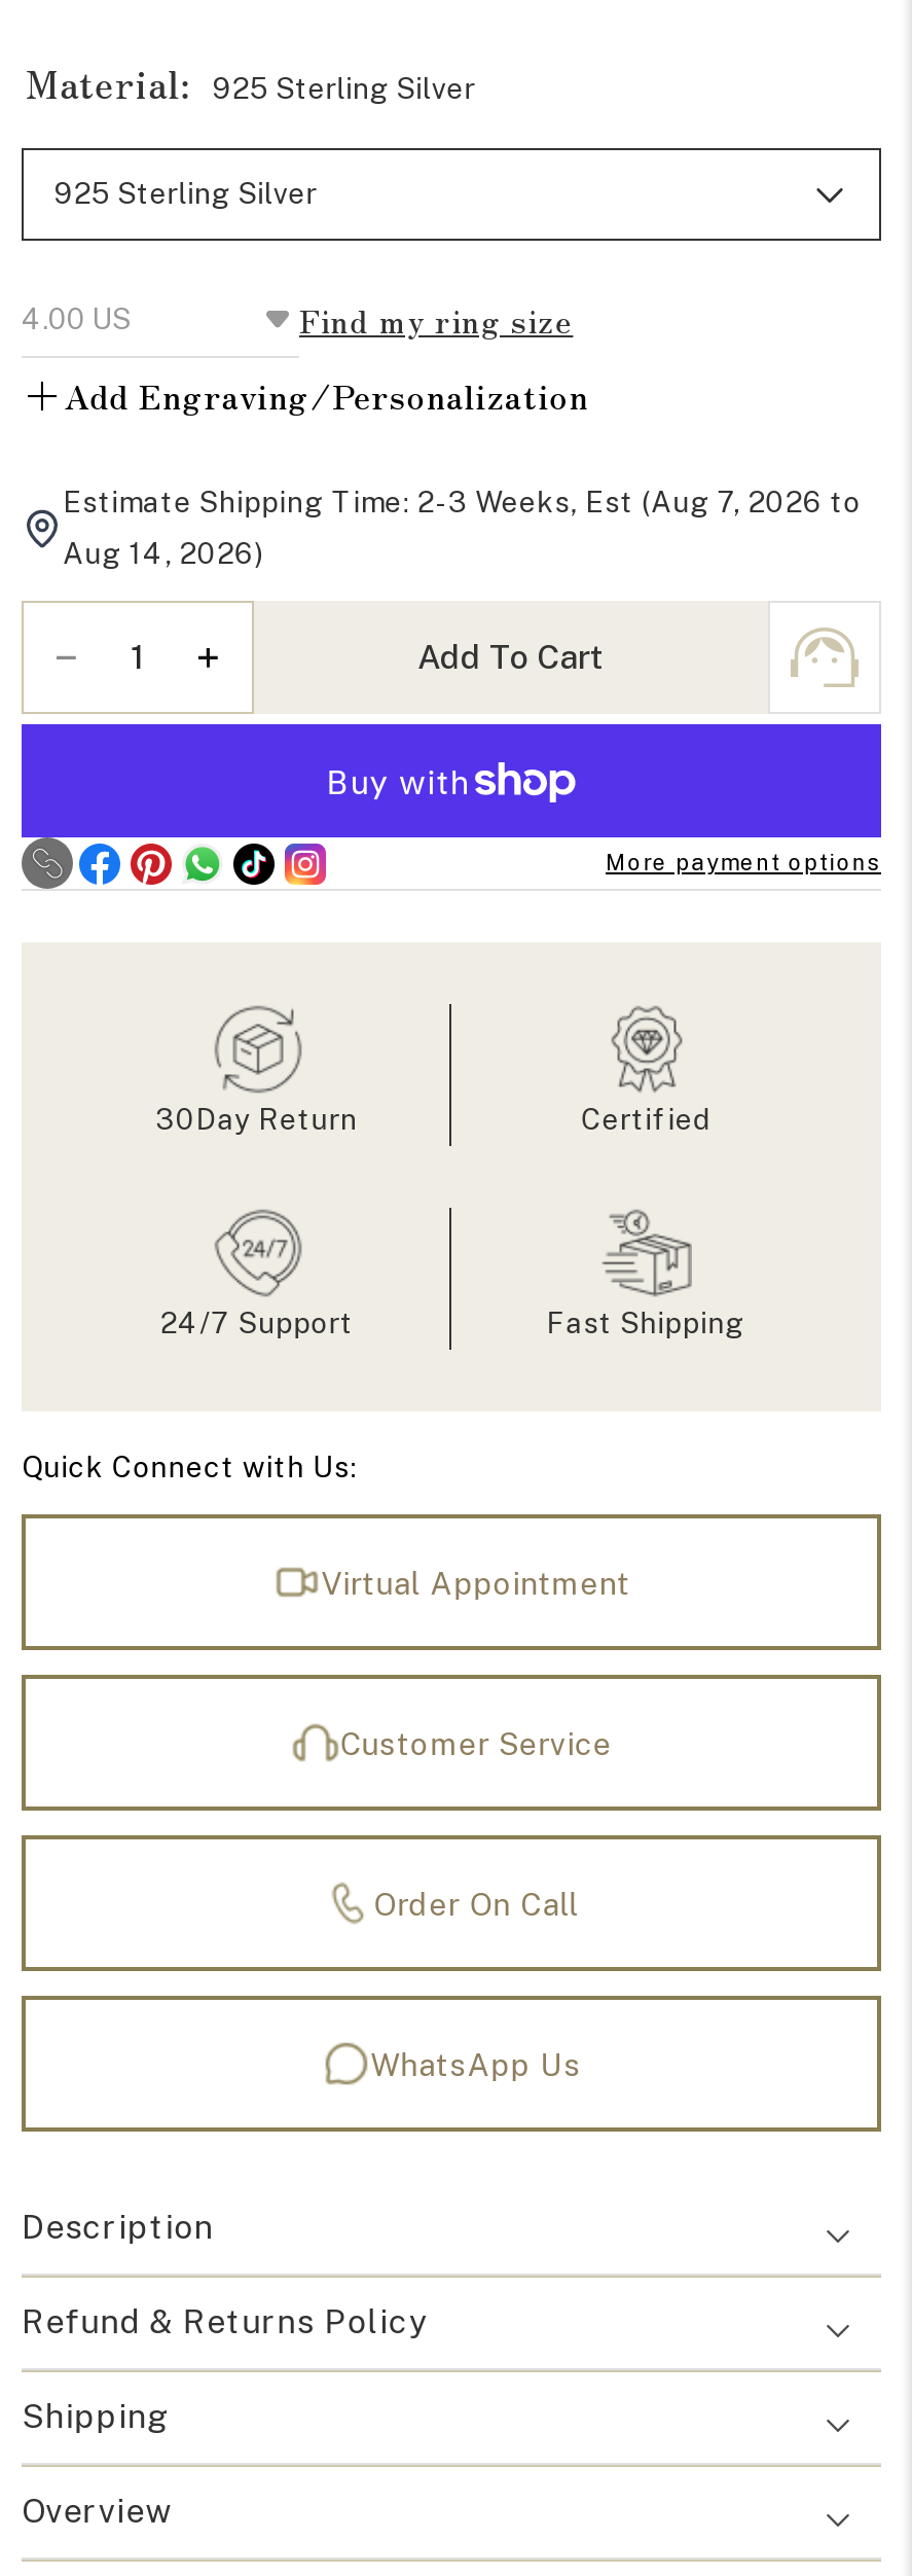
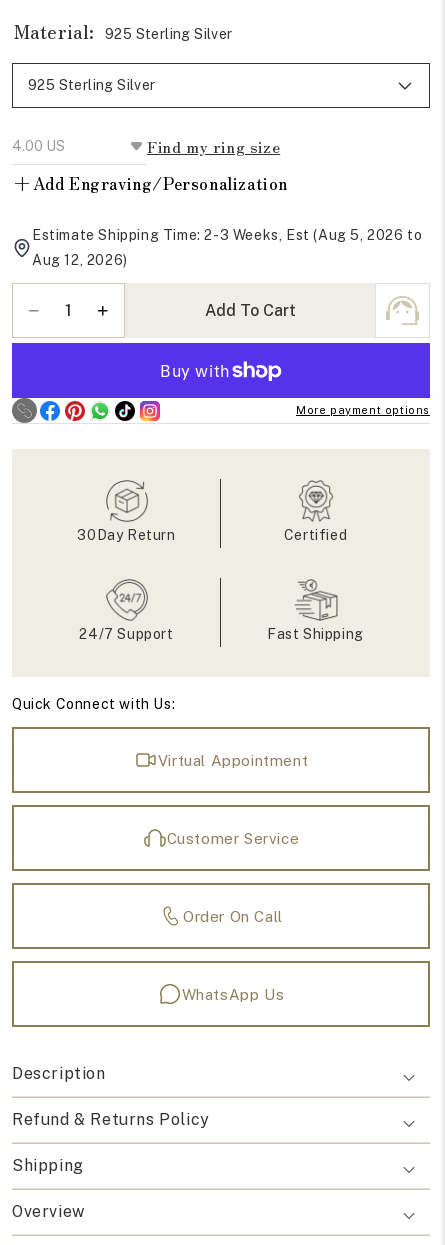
[63,486,861,519] Estimate Shipping Time: 2-3 Weeks, Est (Aug 7, 2026 to -> [32,227,422,243] Estimate Shipping Time: 2-3 Weeks, Est (Aug 5, 2026 to
[63,537,264,570] Aug 14, 2026) -> [32,252,128,268] Aug 12, 2026)

